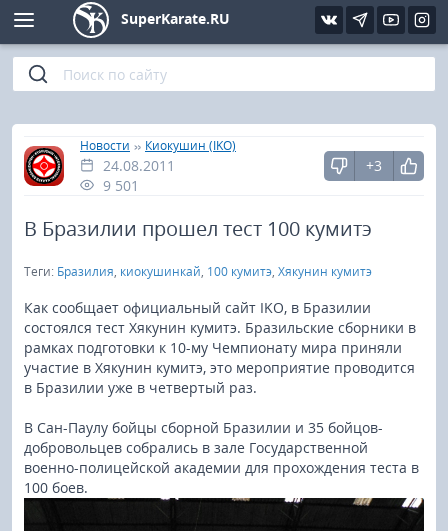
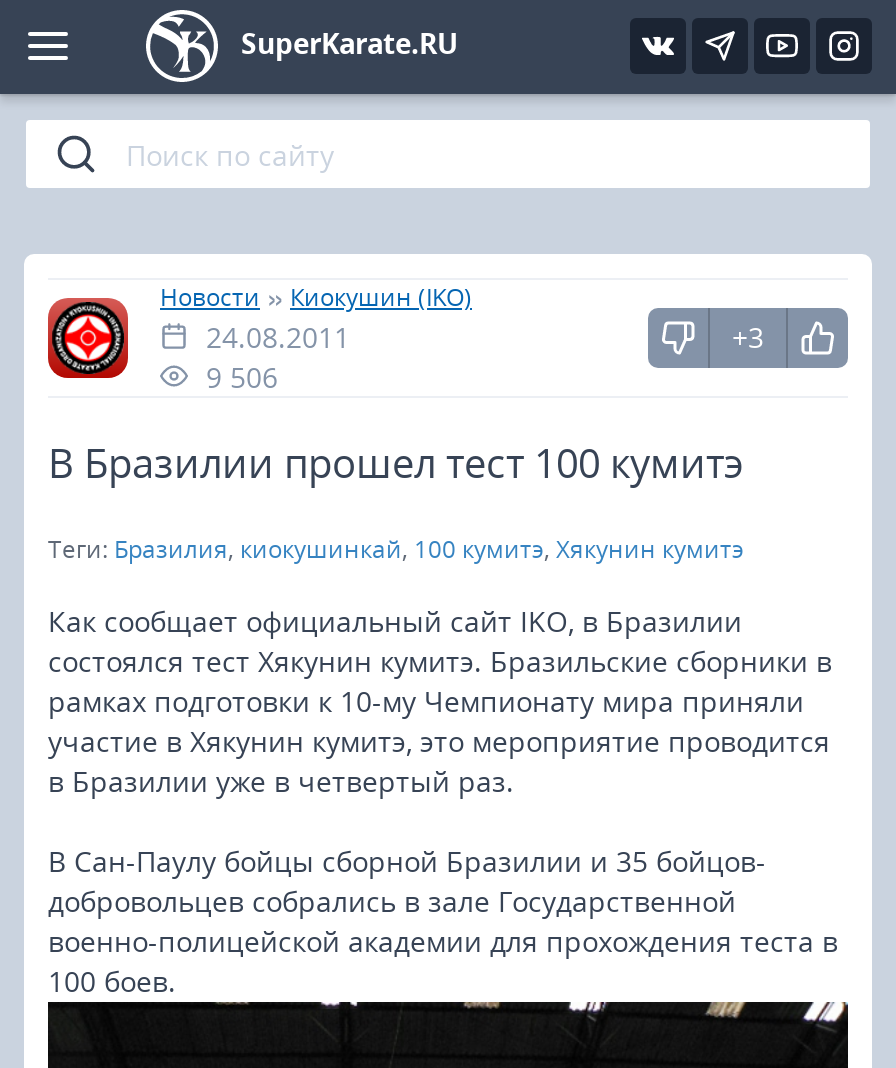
[99,176,139,195] 9 501 -> [198,358,278,396] 9 506

